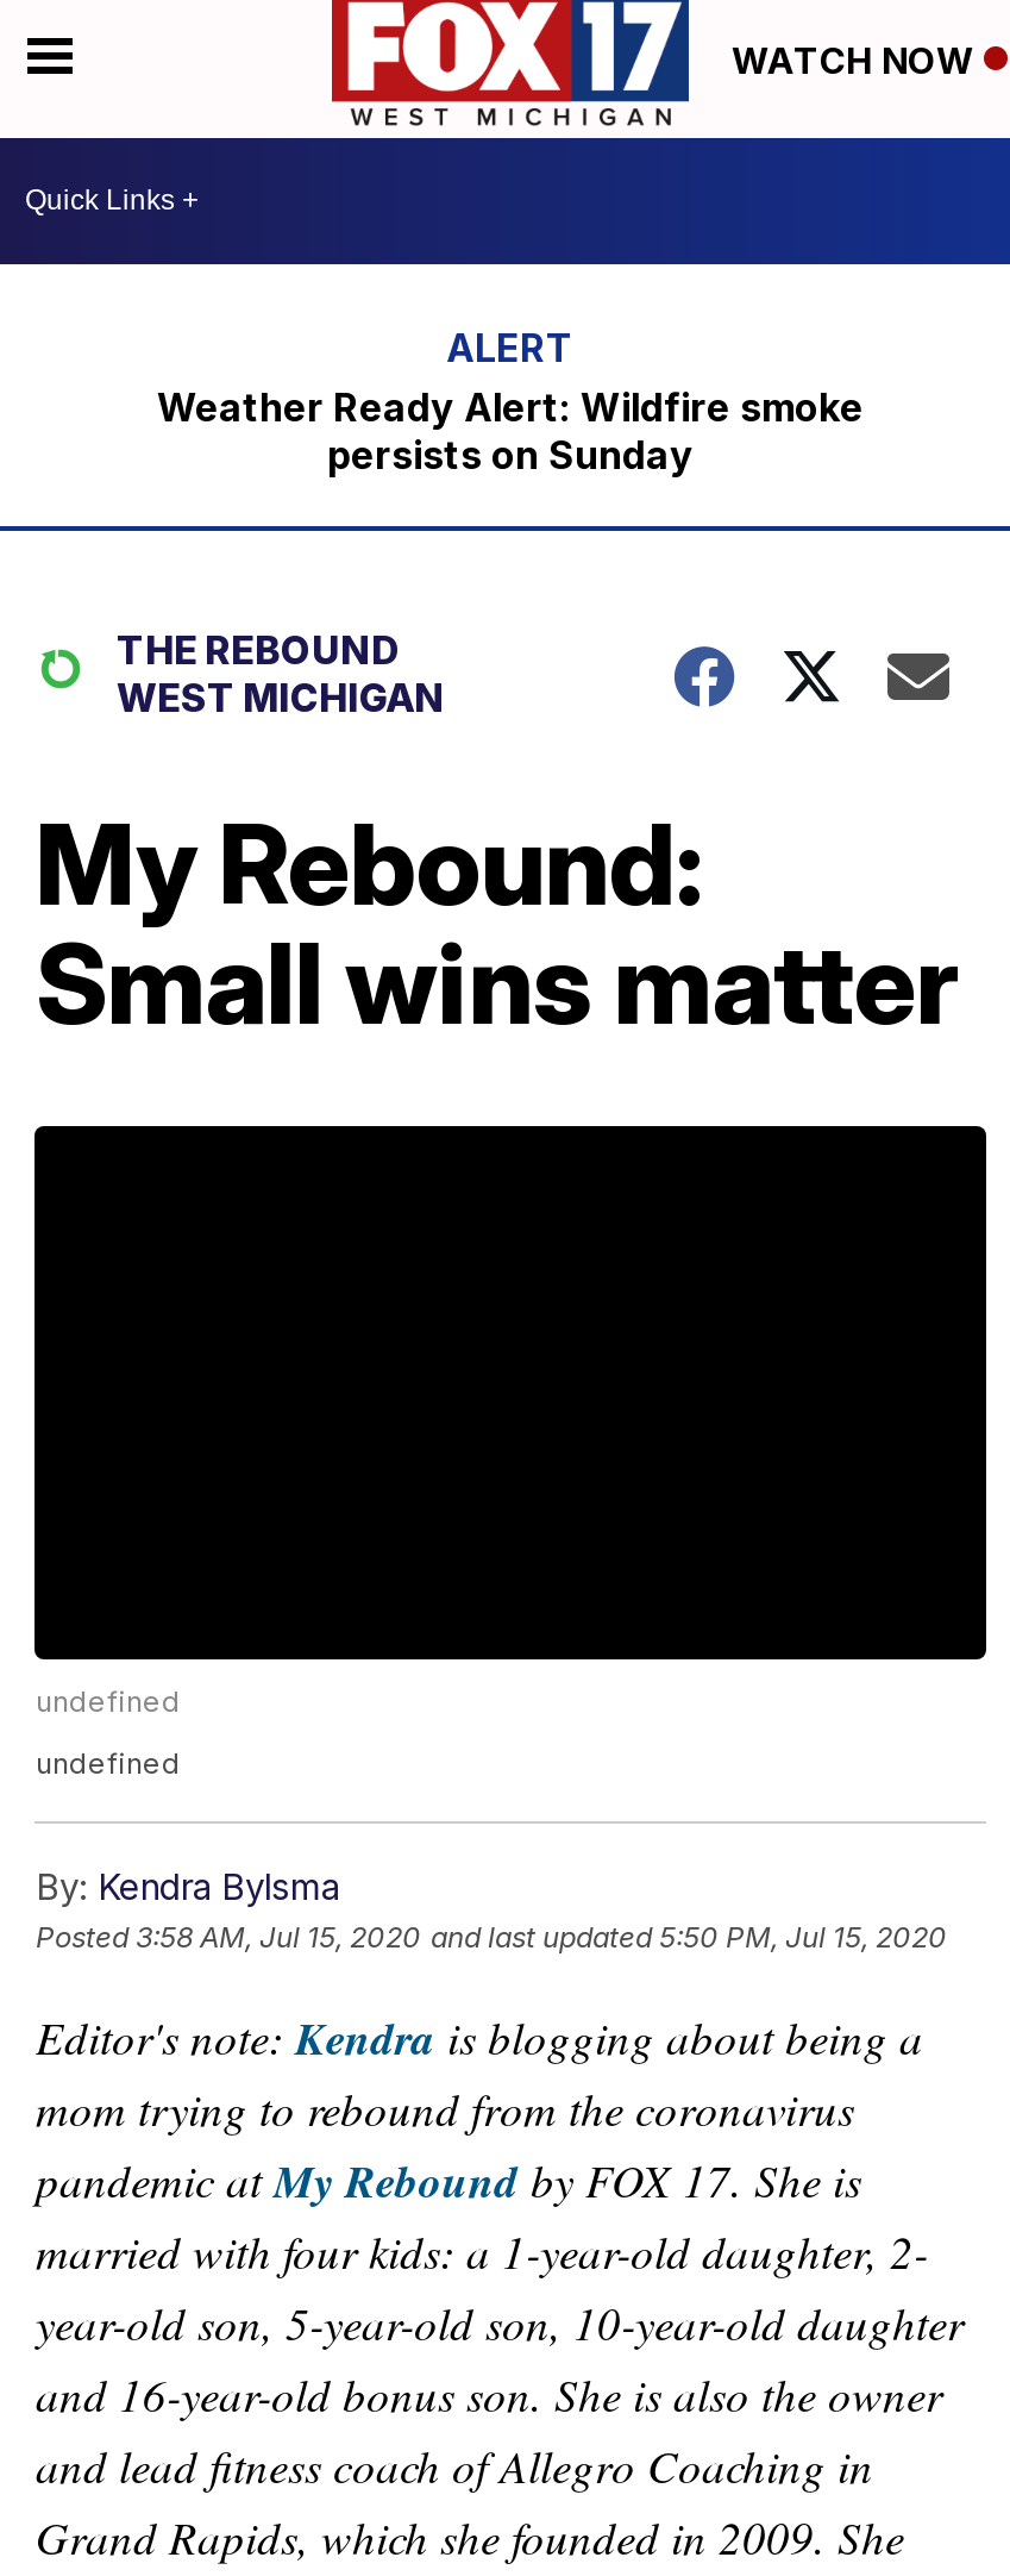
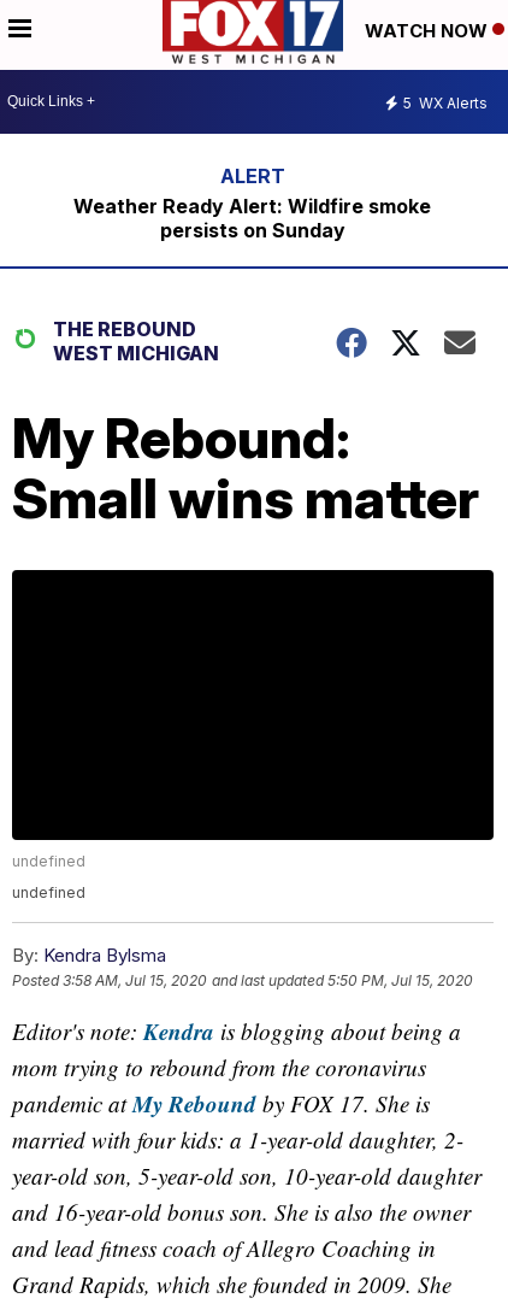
none -> [403,94,488,112] 5 WX Alerts

